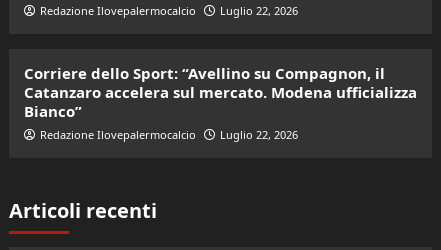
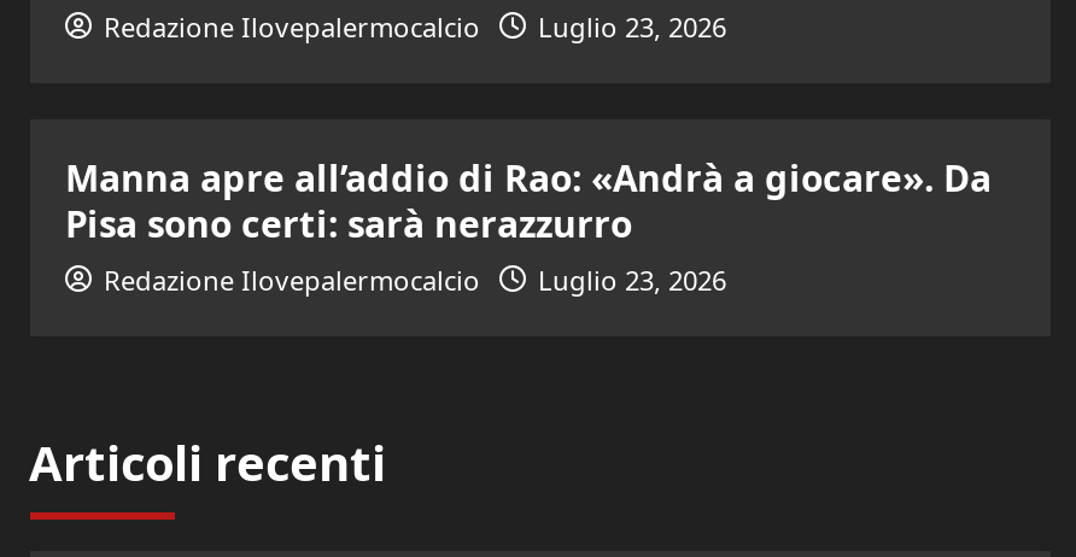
[39,3,297,18] Redazione Ilovepalermocalcio Luglio 22, 2026 -> [104,8,726,44] Redazione Ilovepalermocalcio Luglio 23, 2026
[23,63,416,121] Corriere dello Sport: “Avellino su Compagnon, il | Catanzaro accelera sul mercato. Modena ufficializza | Bianco” -> [65,153,992,247] Manna apre all’addio di Rao: «Andrà a giocare». Da | Pisa sono certi: sarà nerazzurro
[39,127,297,142] Redazione Ilovepalermocalcio Luglio 22, 2026 -> [104,261,726,297] Redazione Ilovepalermocalcio Luglio 23, 2026

